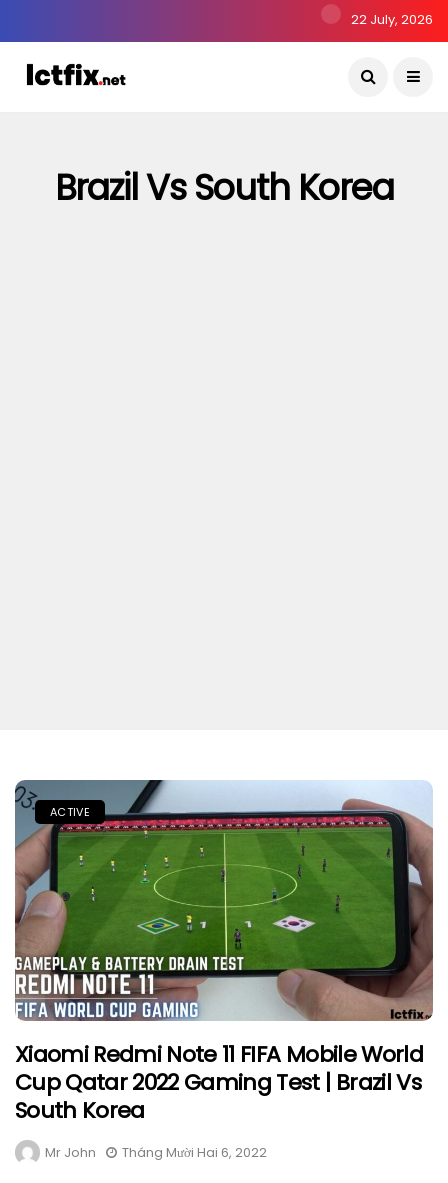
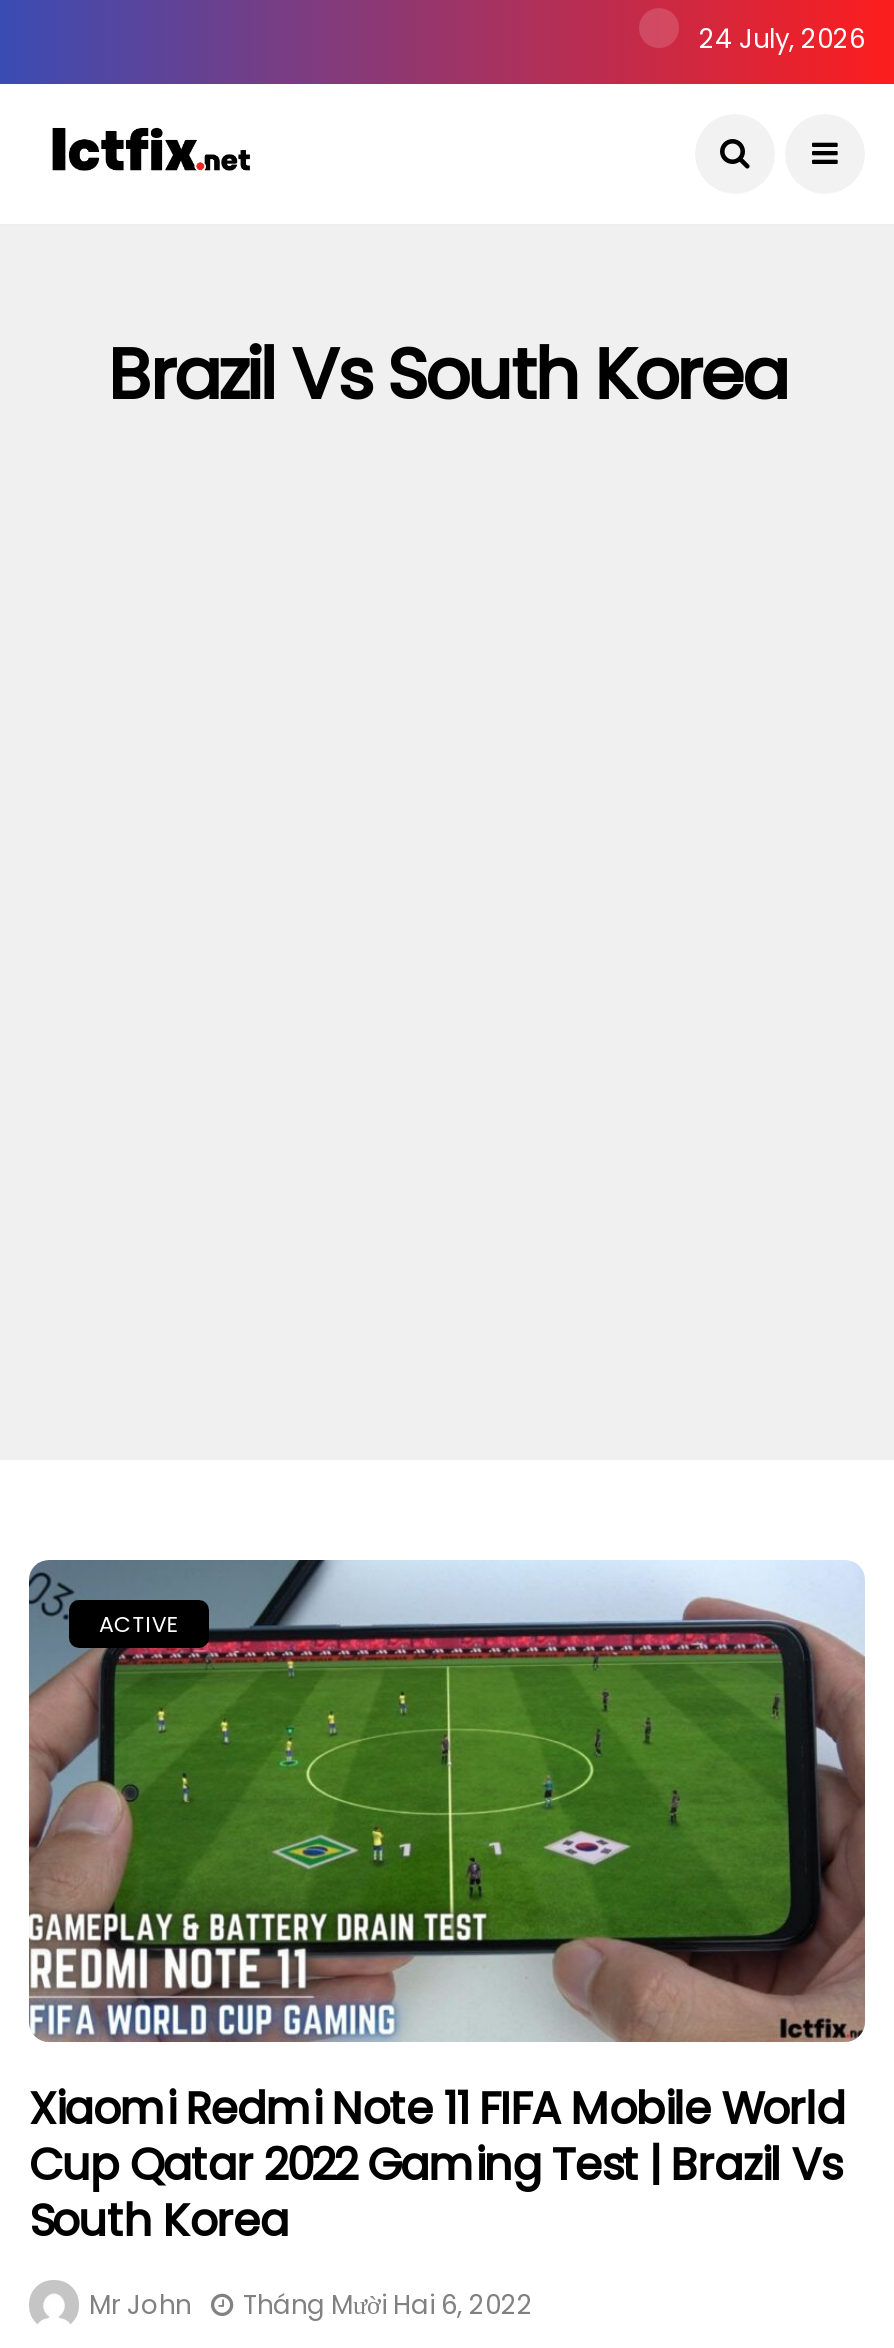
[351,10,433,29] 22 July, 2026 -> [699,20,865,58] 24 July, 2026

